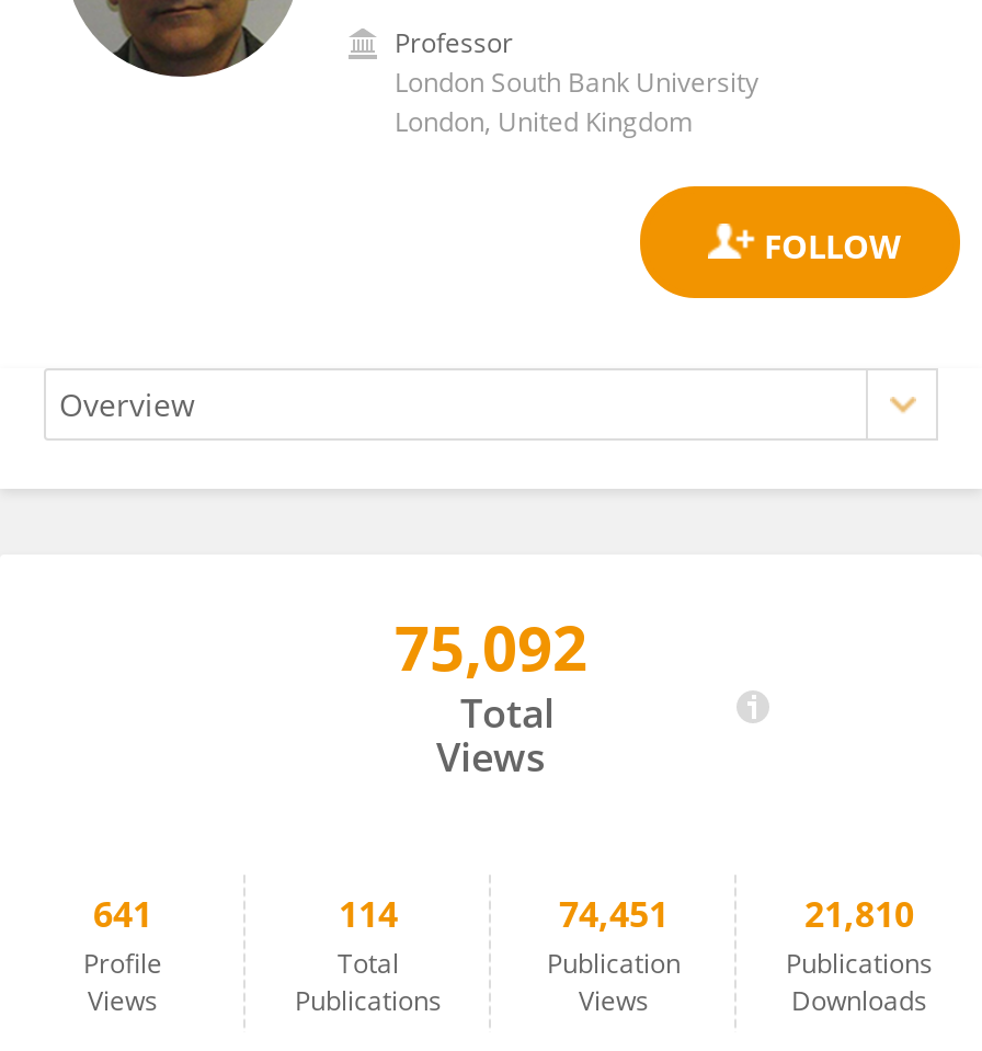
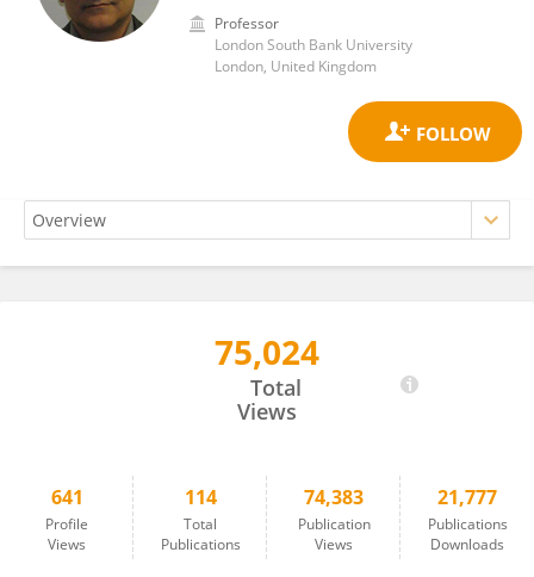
[395,605,587,688] 75,092 -> [215,329,319,374] 75,024
[559,890,669,938] 74,451 -> [304,484,364,510] 74,383
[804,890,914,938] 21,810 -> [437,484,497,510] 21,777

